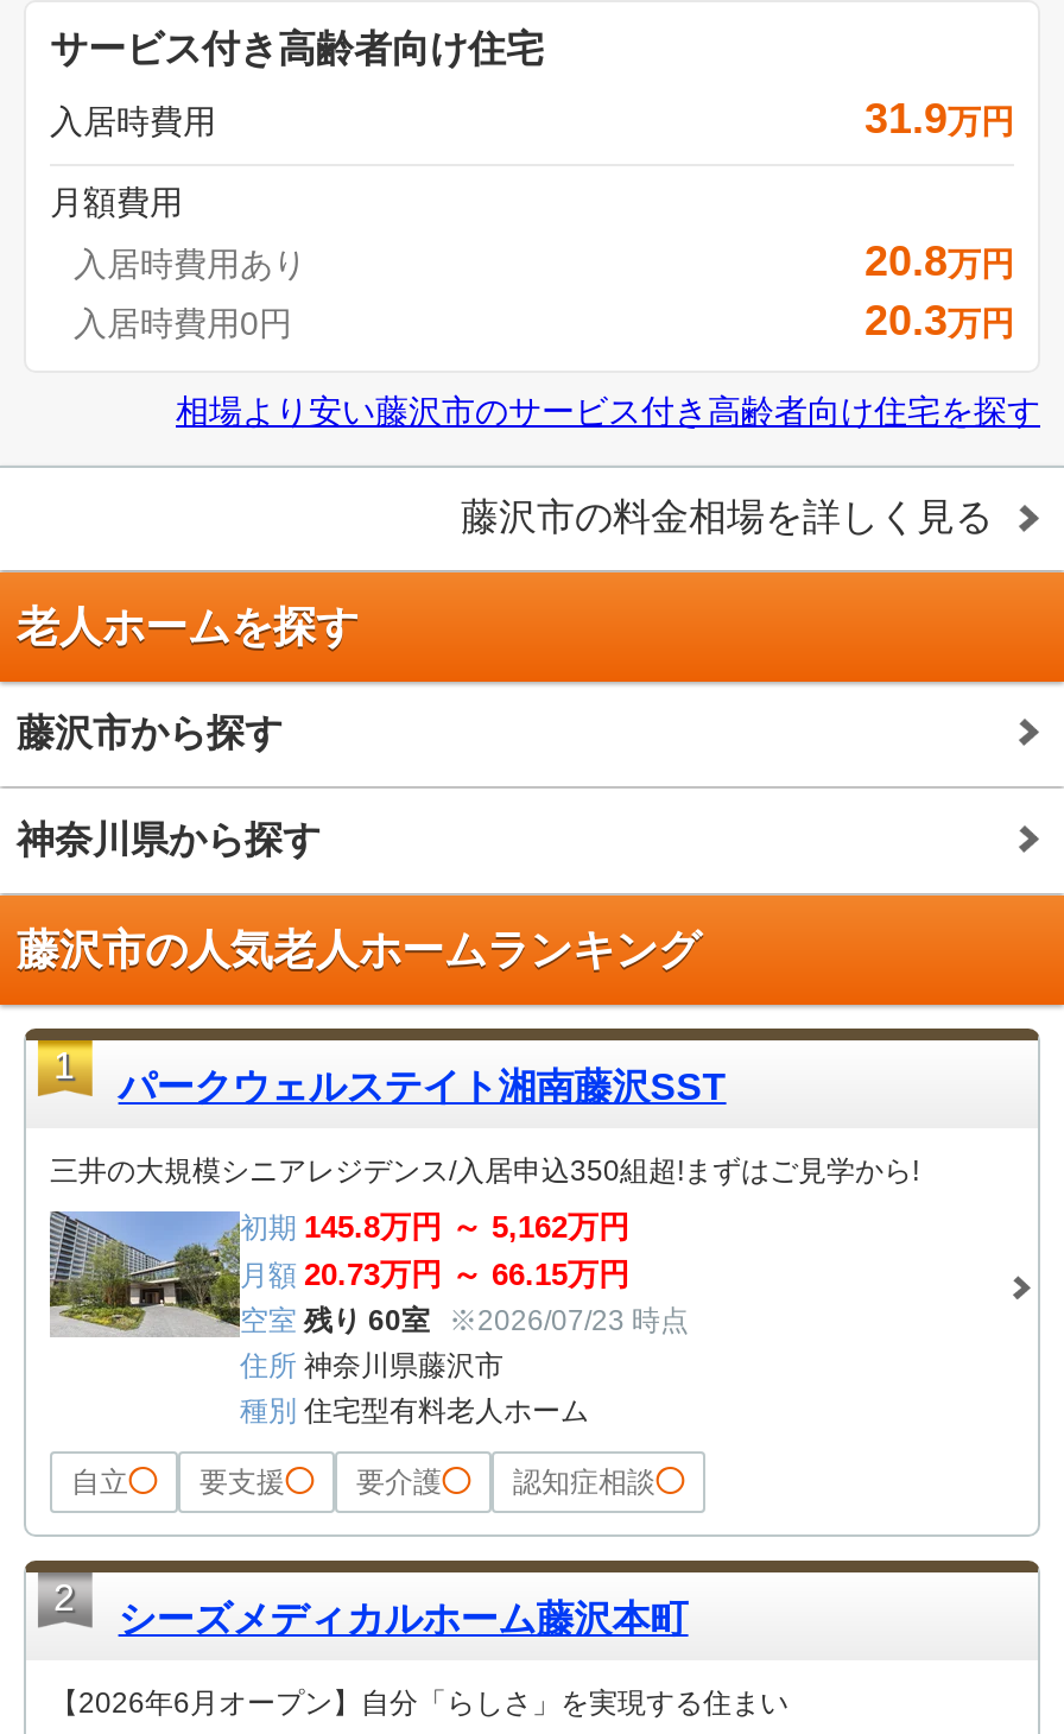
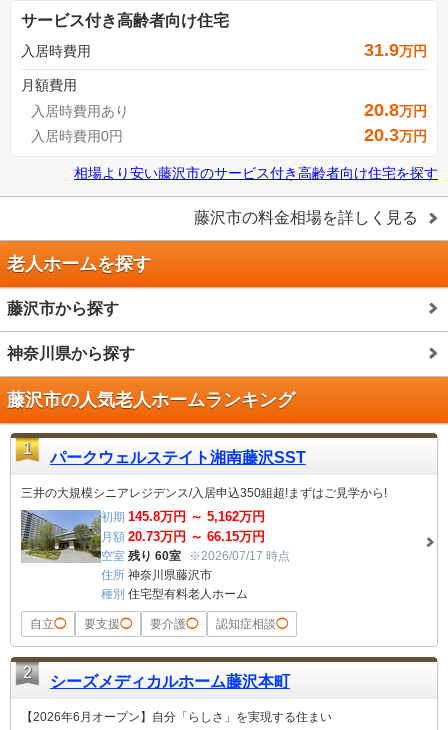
[240,1303,689,1337] 空室 残り 60室 ※2026/07/23 時点 -> [101,549,290,563] 空室 残り 60室 ※2026/07/17 時点

